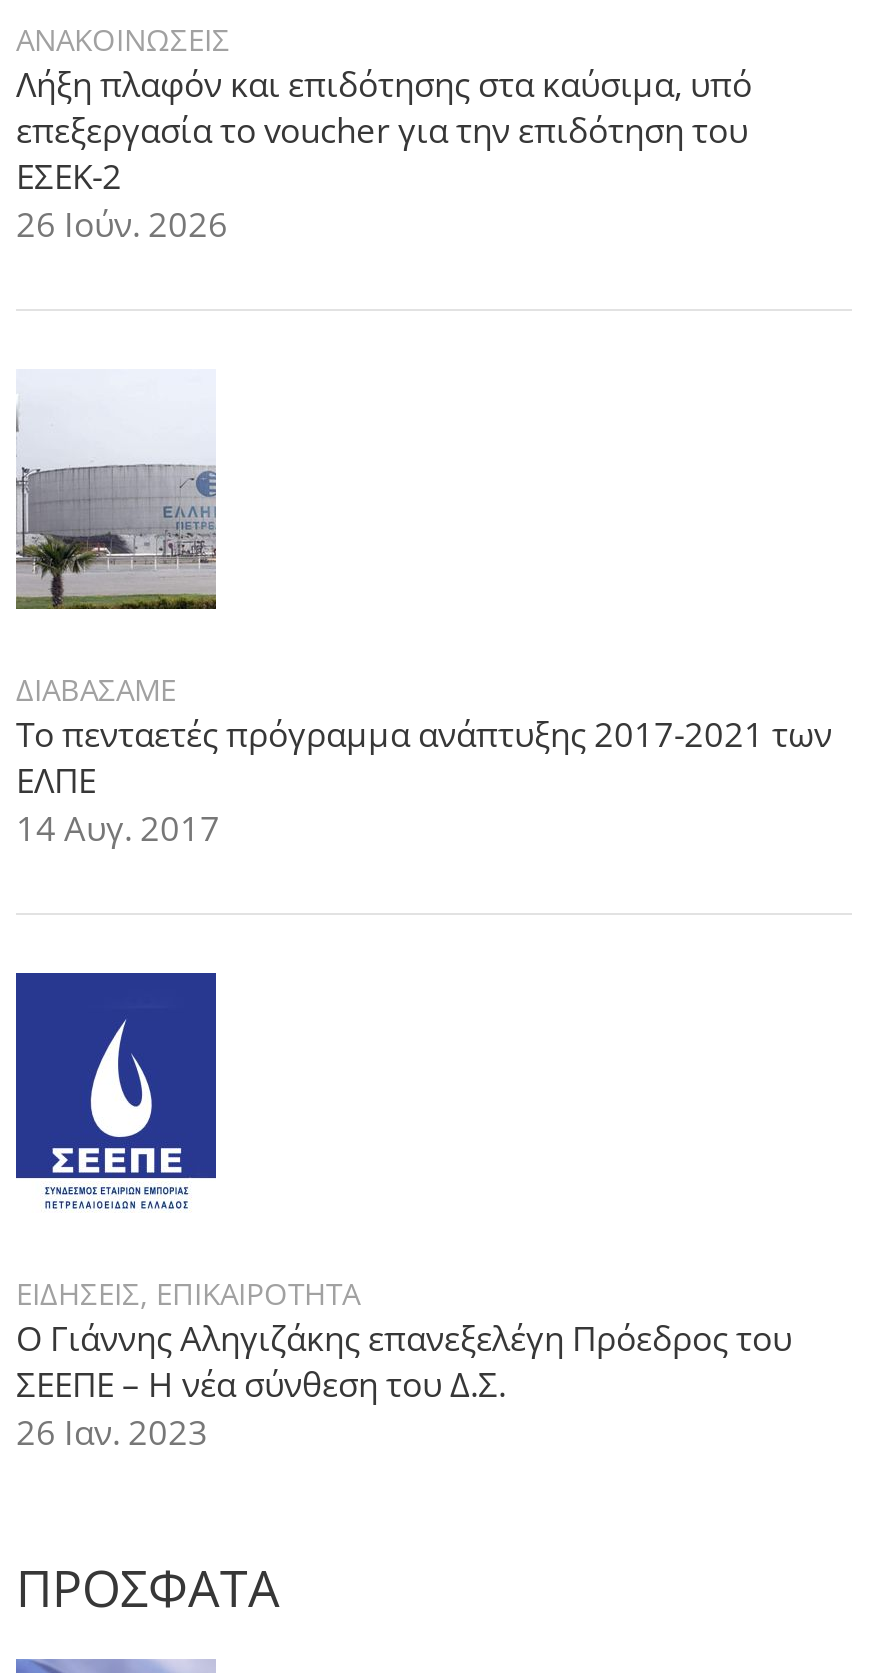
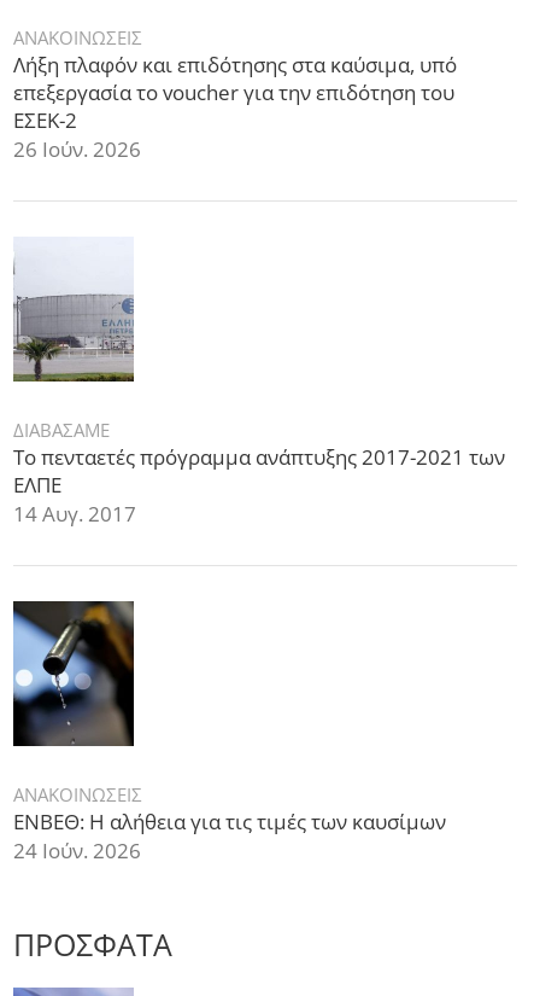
[14,971,792,1455] [image] | ΕΙΔΗΣΕΙΣ, ΕΠΙΚΑΙΡΟΤΗΤΑ | Ο Γιάννης Αληγιζάκης επανεξελέγη Πρόεδρος του | ΣΕΕΠΕ – Η νέα σύνθεση του Δ.Σ. | 26 Ιαν. 2023 -> [12,600,446,864] [image] | ΑΝΑΚΟΙΝΩΣΕΙΣ | ΕΝΒΕΘ: Η αλήθεια για τις τιμές των καυσίμων | 24 Ιούν. 2026

